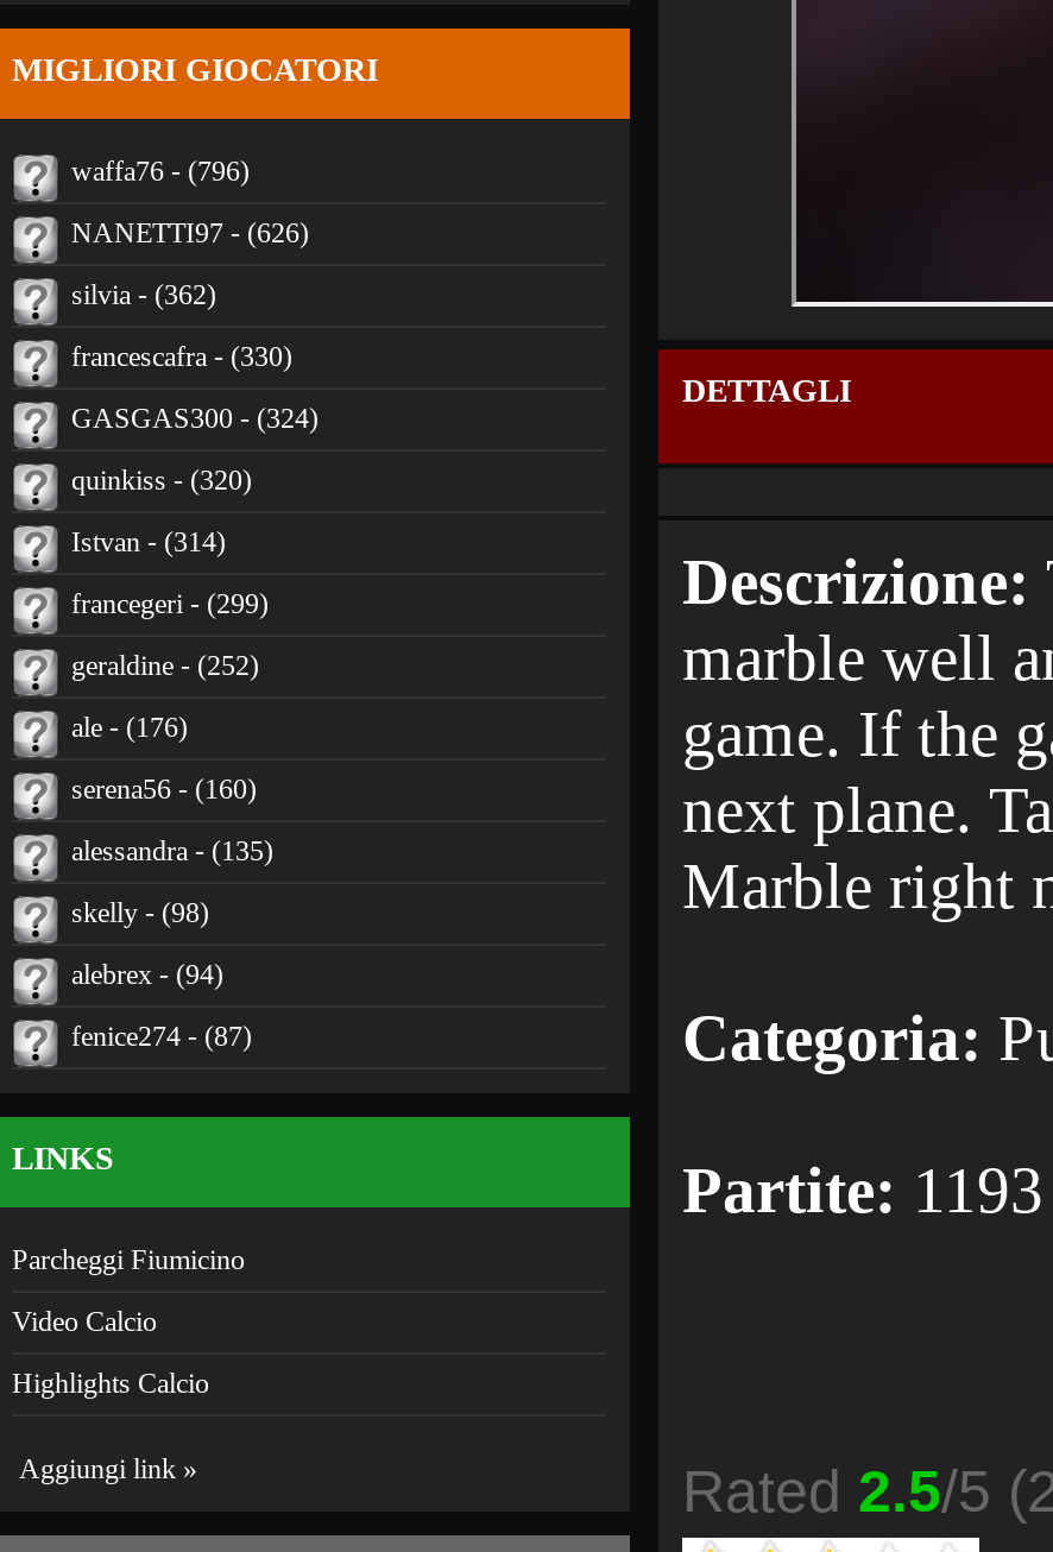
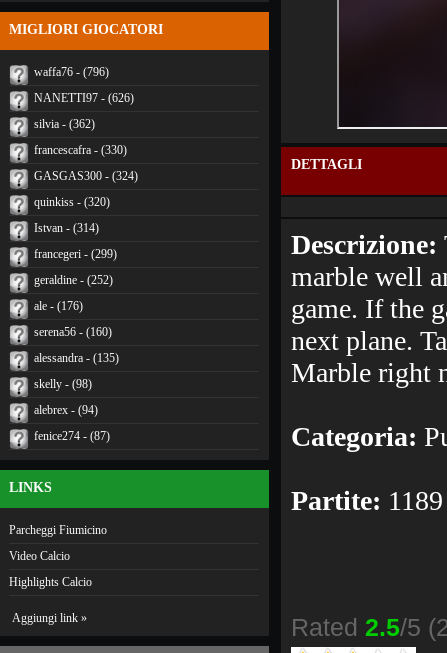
[682,1153,1043,1226] Partite: 1193 -> [291,485,443,516] Partite: 1189

